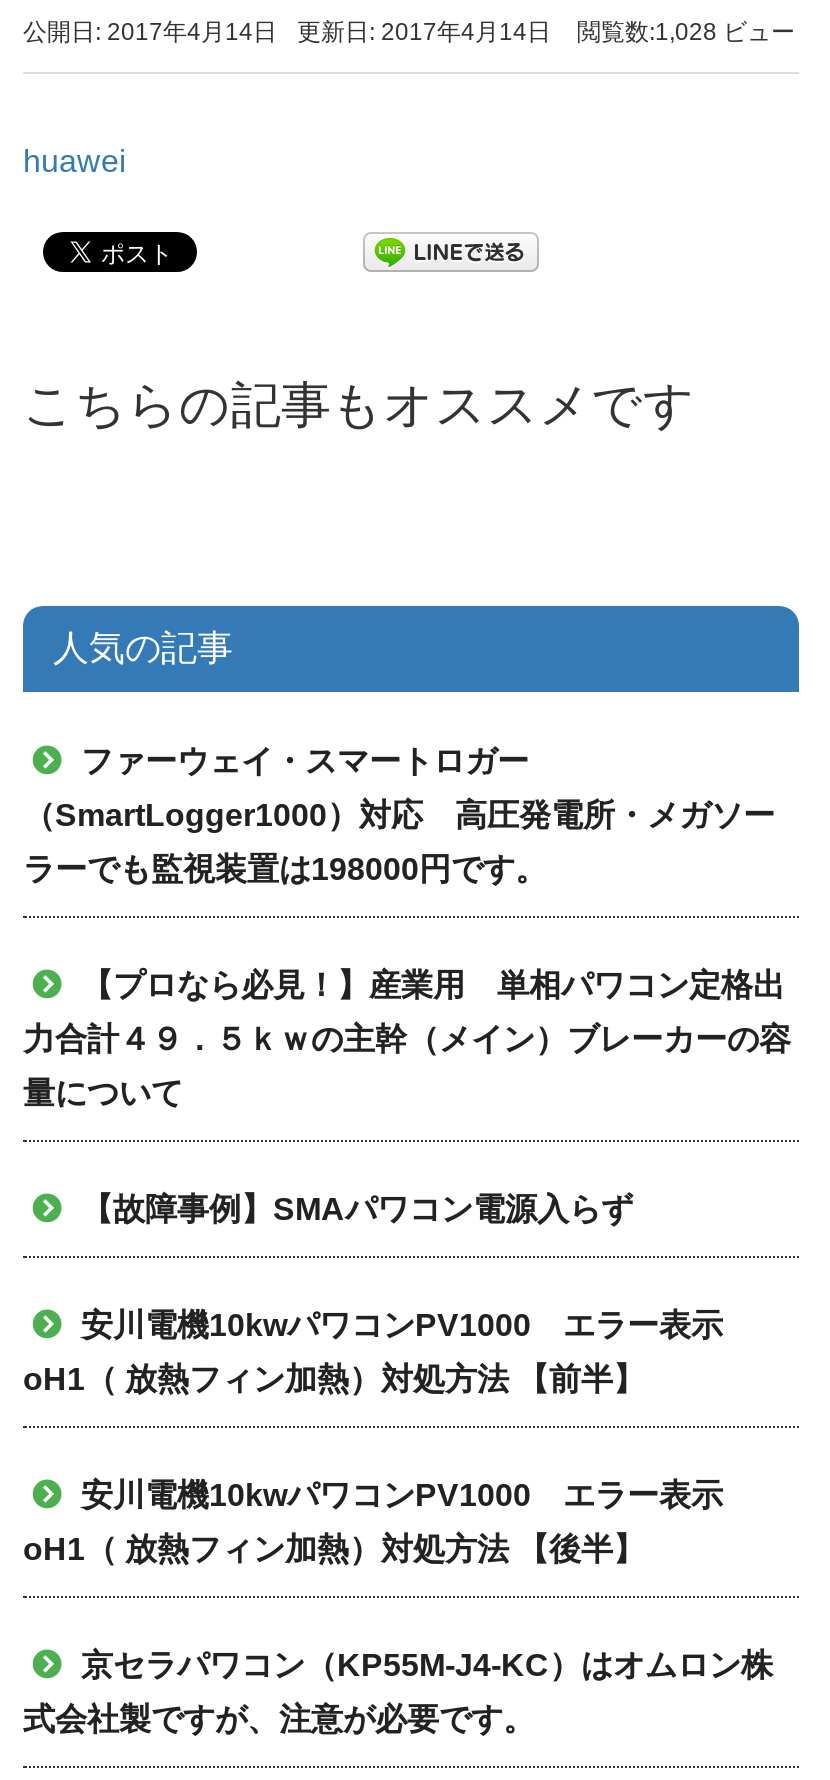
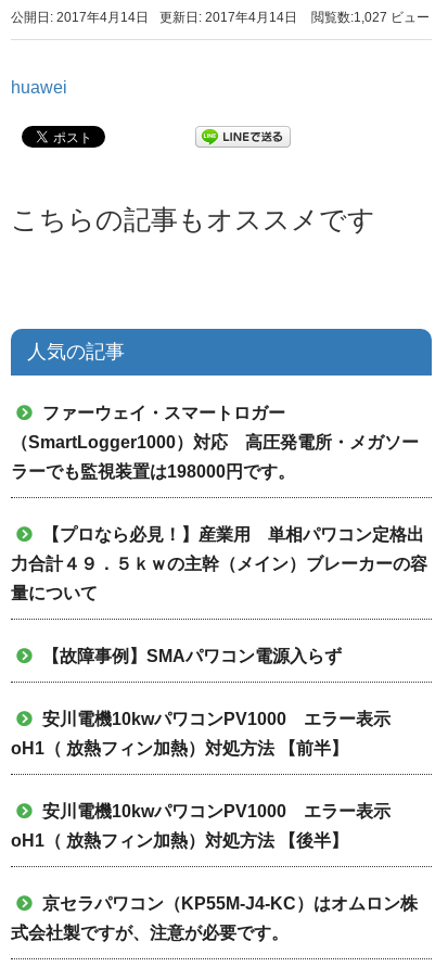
[571,18,795,46] 閲覧数:1,028 ビュー -> [308,10,430,25] 閲覧数:1,027 ビュー

